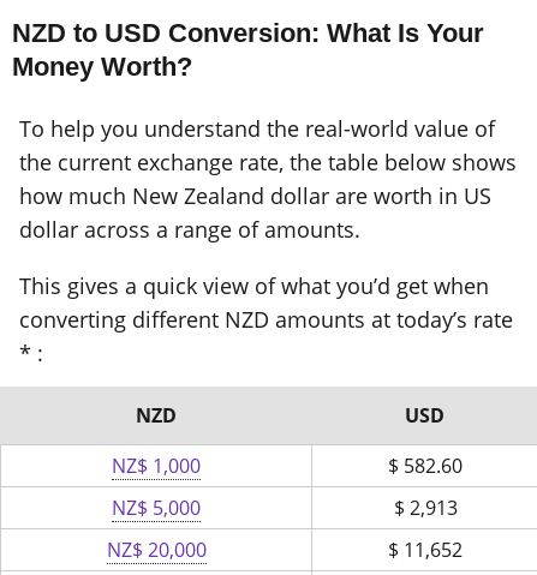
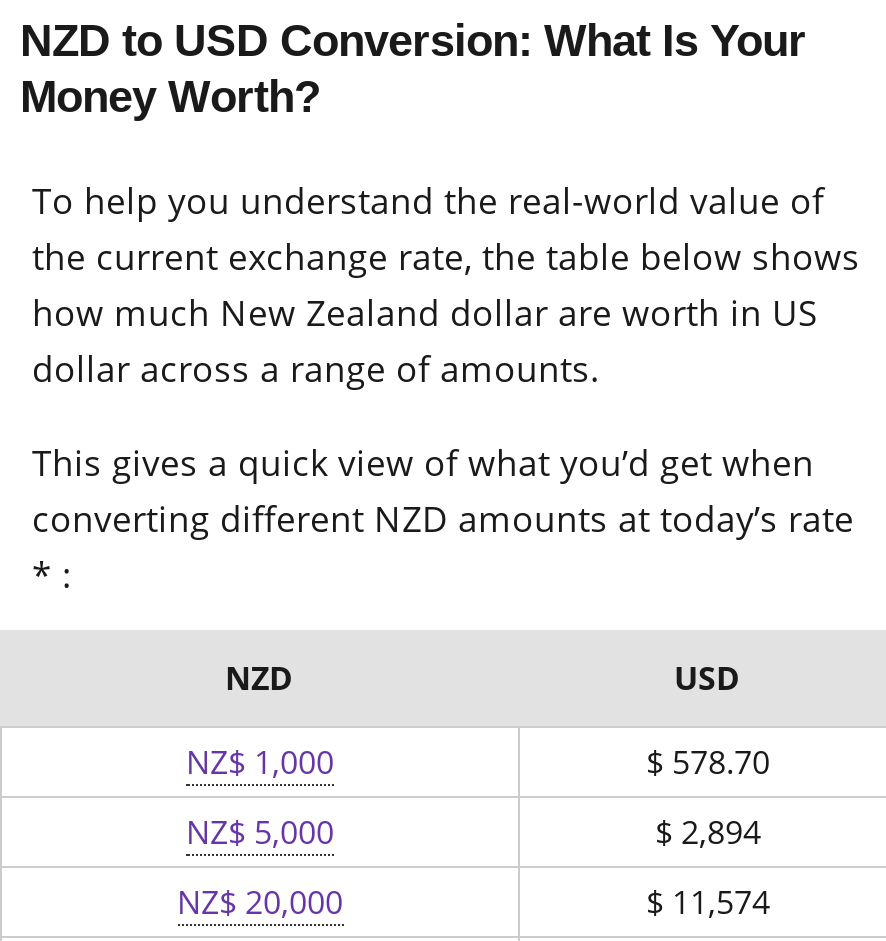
[388,452,463,479] $582.60 -> [646,739,770,783] $578.70
[393,494,457,521] $2,913 -> [655,809,761,853] $2,894
[388,536,463,563] $11,652 -> [646,879,770,923] $11,574

